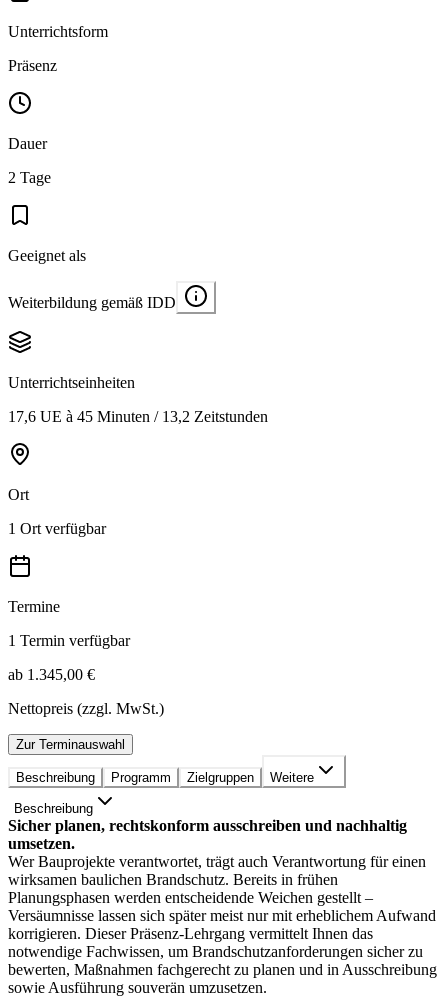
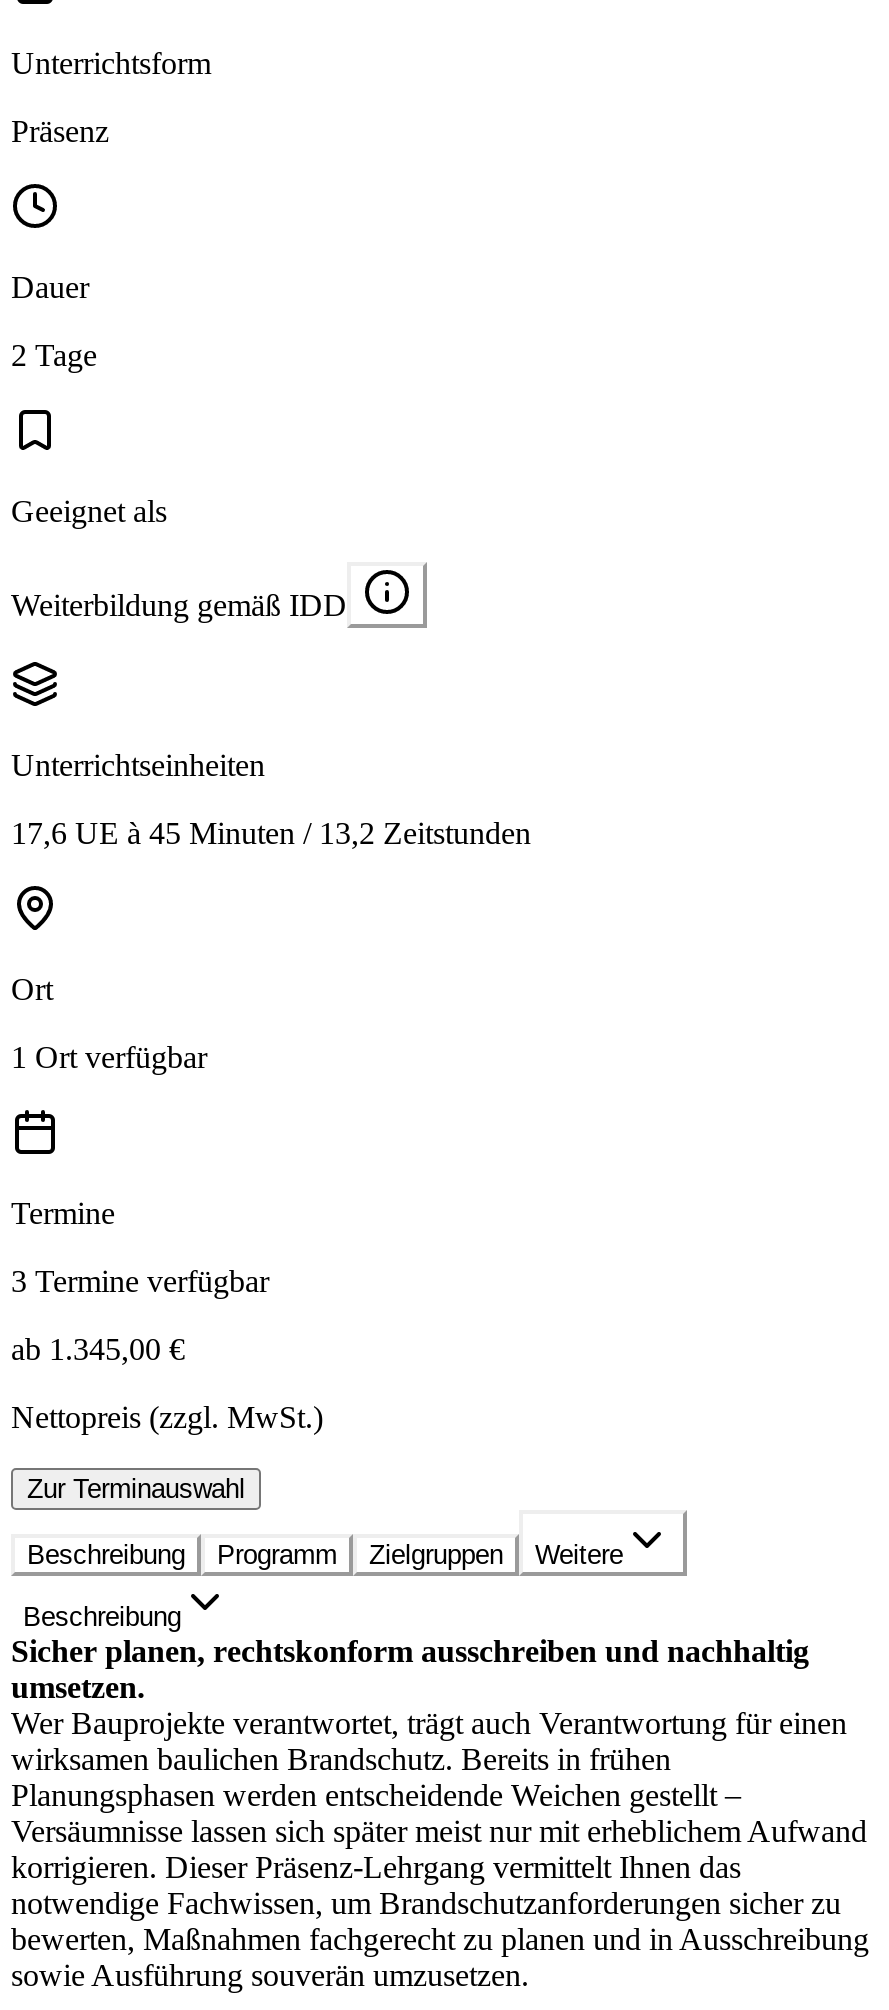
[8,632,130,649] 1 Termin verfügbar -> [11,1265,269,1299] 3 Termine verfügbar

